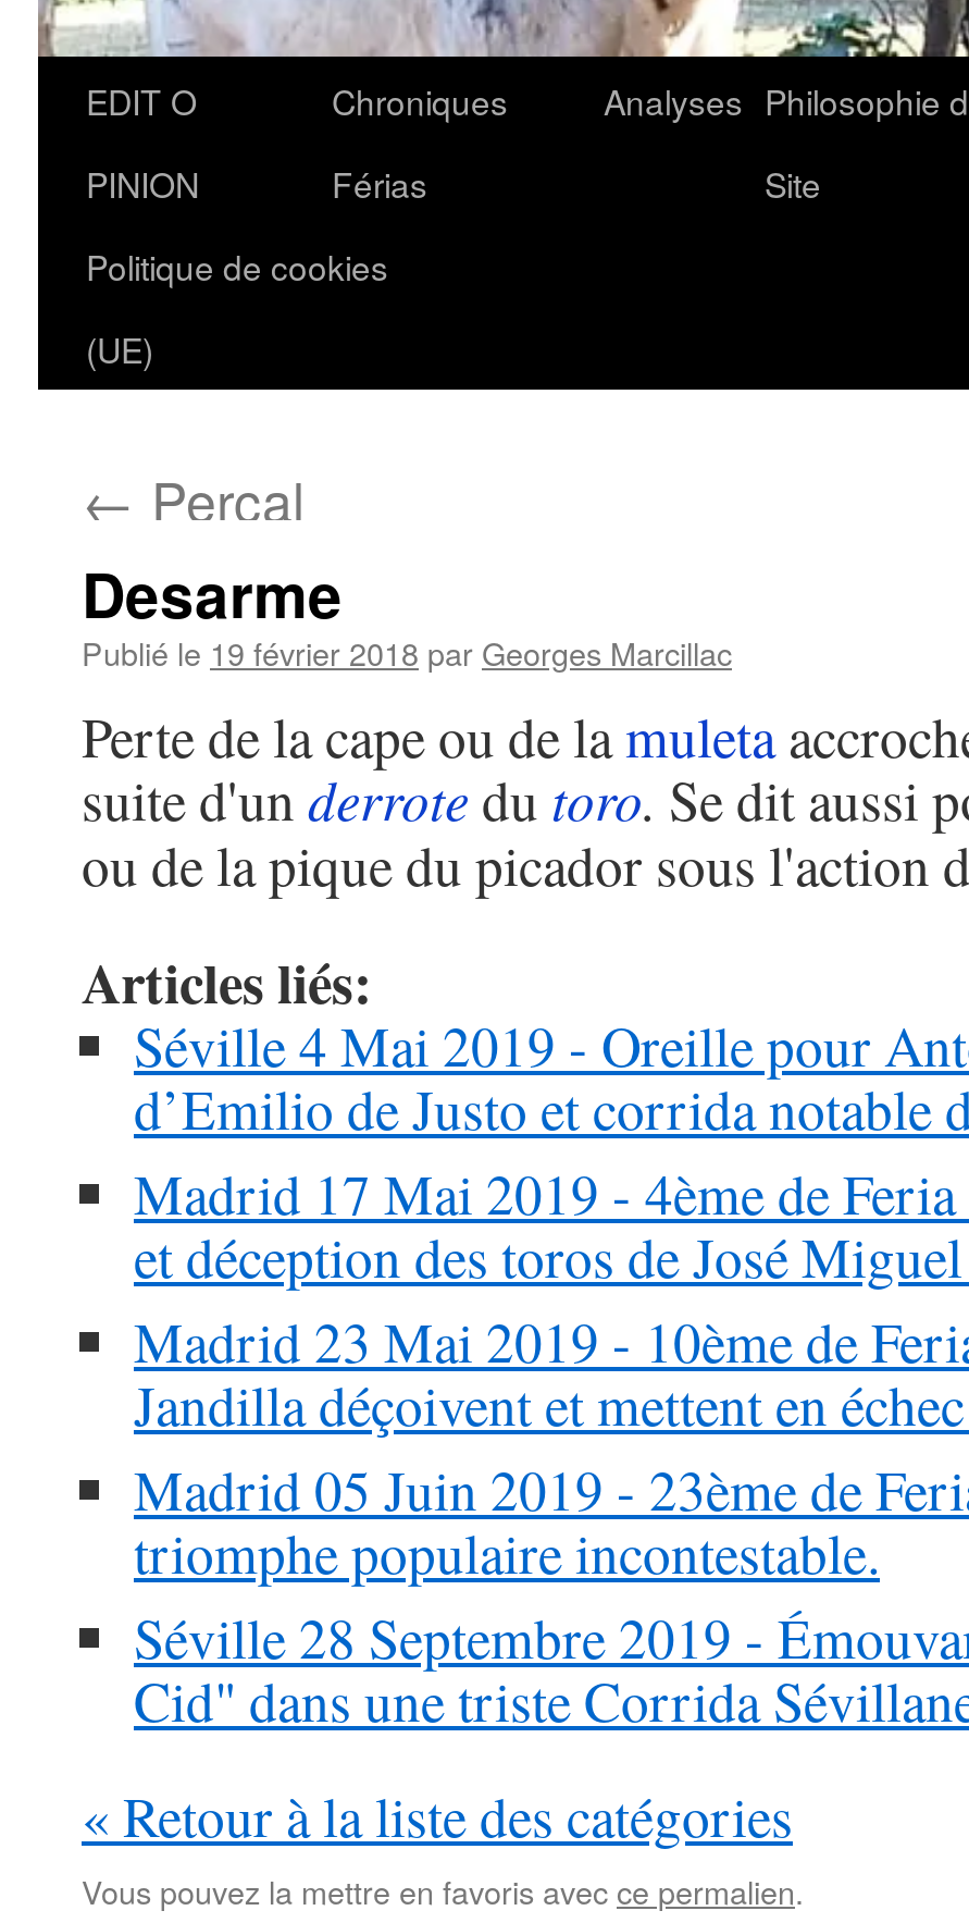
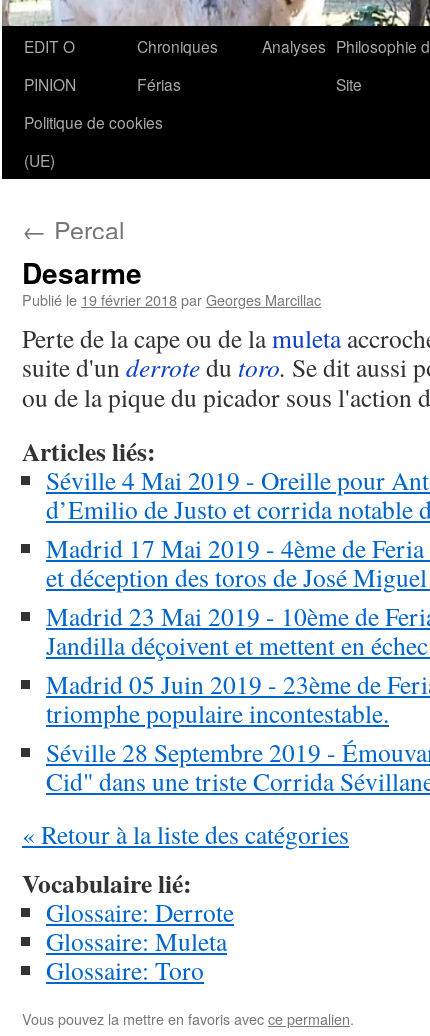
none -> [22,864,234,987] Vocabulaire lié: | Glossaire: Derrote | Glossaire: Muleta | Glossaire: Toro

